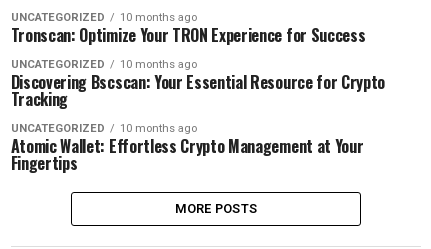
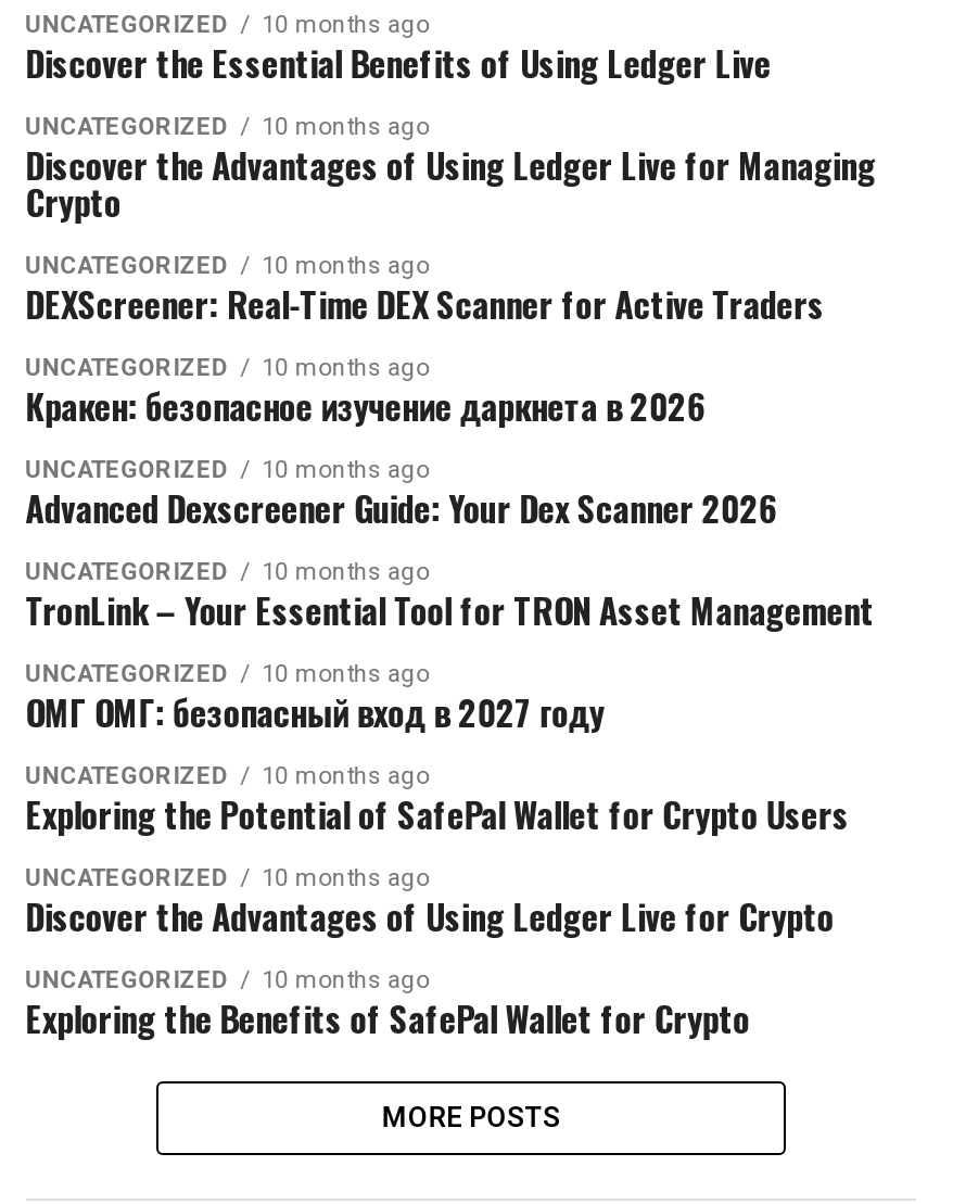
[11,23,365,47] Tronscan: Optimize Your TRON Experience for Success -> [25,37,771,89] Discover the Essential Benefits of Using Ledger Live
[11,70,385,111] Discovering Bscscan: Your Essential Resource for Crypto | Tracking -> [25,139,876,228] Discover the Advantages of Using Ledger Live for Managing | Crypto
[11,134,363,175] Atomic Wallet: Effortless Crypto Management at Your | Fingertips -> [25,278,874,1045] DEXScreener: Real-Time DEX Scanner for Active Traders | UNCATEGORIZED | 10 months ago | Кракен: безопасное изучение даркнета в 2026 | UNCATEGORIZED | 10 months ago | Advanced Dexscreener Guide: Your Dex Scanner 2026 | UNCATEGORIZED | 10 months ago | TronLink – Your Essential Tool for TRON Asset Management | UNCATEGORIZED | 10 months ago | ОМГ ОМГ: безопасный вход в 2027 году | UNCATEGORIZED | 10 months ago | Exploring the Potential of SafePal Wallet for Crypto Users | UNCATEGORIZED | 10 months ago | Discover the Advantages of Using Ledger Live for Crypto | UNCATEGORIZED | 10 months ago | Exploring the Benefits of SafePal Wallet for Crypto

